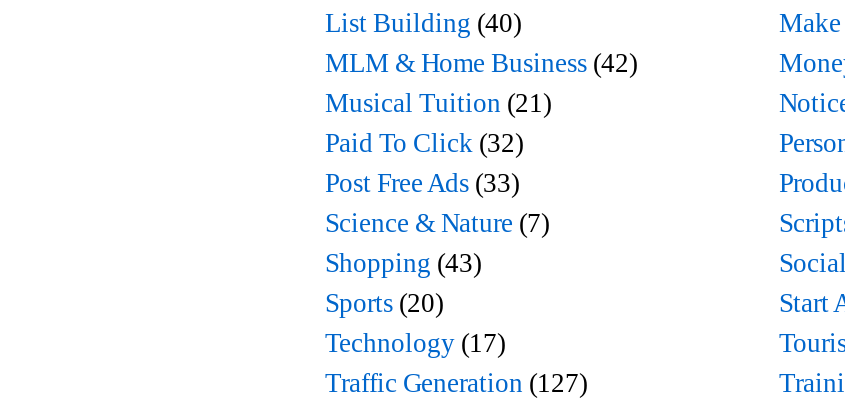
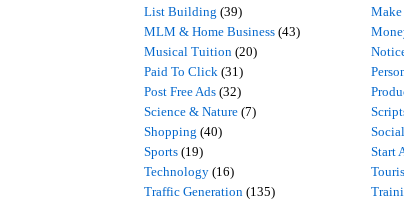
[325,7,521,37] List Building (40) -> [144,4,242,19] List Building (39)
[325,47,637,77] MLM & Home Business (42) -> [144,24,300,39] MLM & Home Business (43)
[325,87,551,117] Musical Tuition (21) -> [144,44,257,59] Musical Tuition (20)
[325,127,523,157] Paid To Click (32) -> [144,64,243,79] Paid To Click (31)
[325,167,519,197] Post Free Ads (33) -> [144,84,241,99] Post Free Ads (32)
[325,247,481,277] Shopping (43) -> [144,124,222,139] Shopping (40)
[325,287,443,317] Sports (20) -> [144,144,203,159] Sports (19)
[325,327,505,357] Technology (17) -> [144,164,234,179] Technology (16)
[325,367,587,397] Traffic Generation (127) -> [144,184,275,199] Traffic Generation (135)

